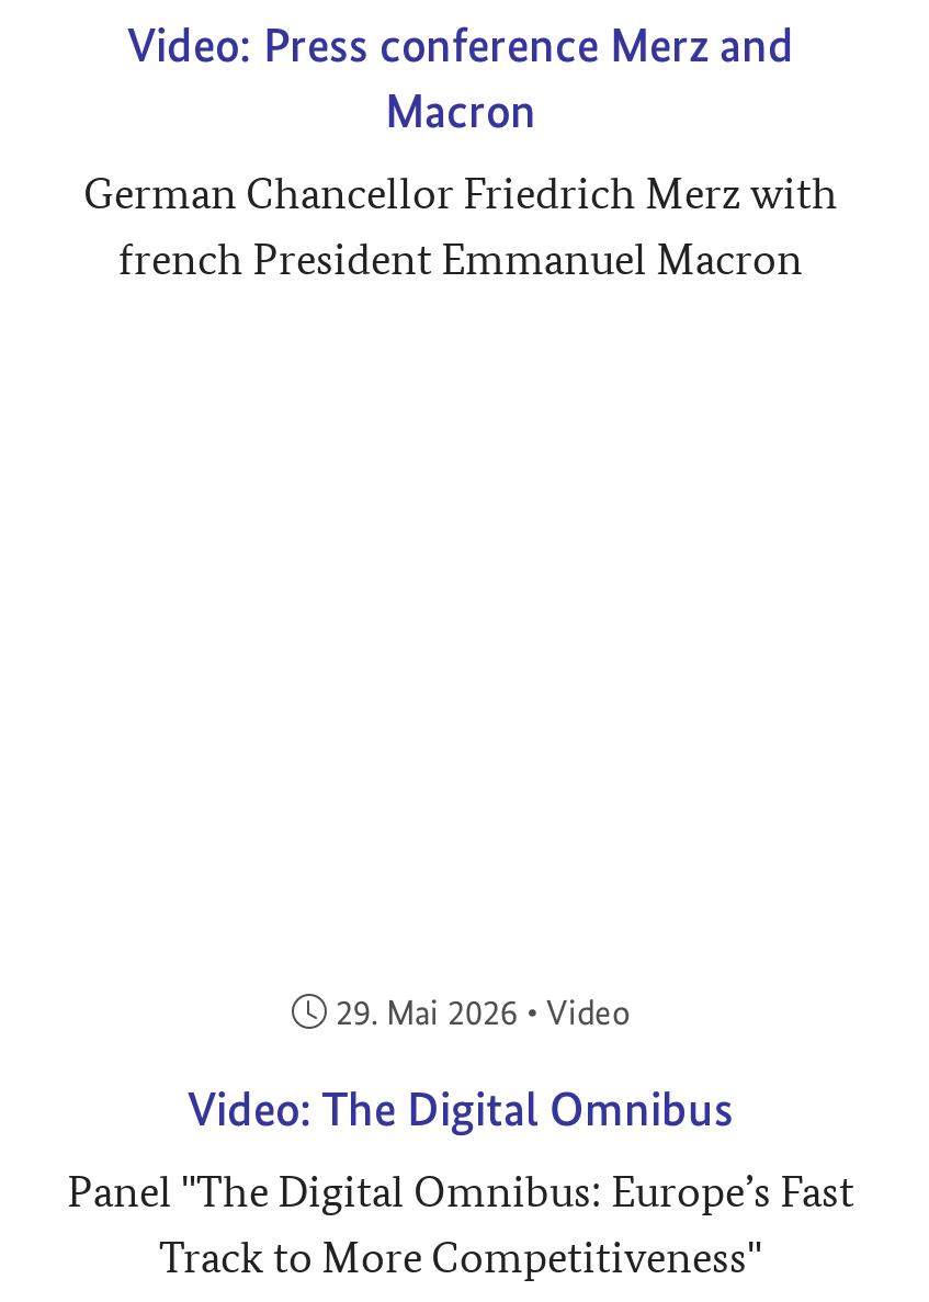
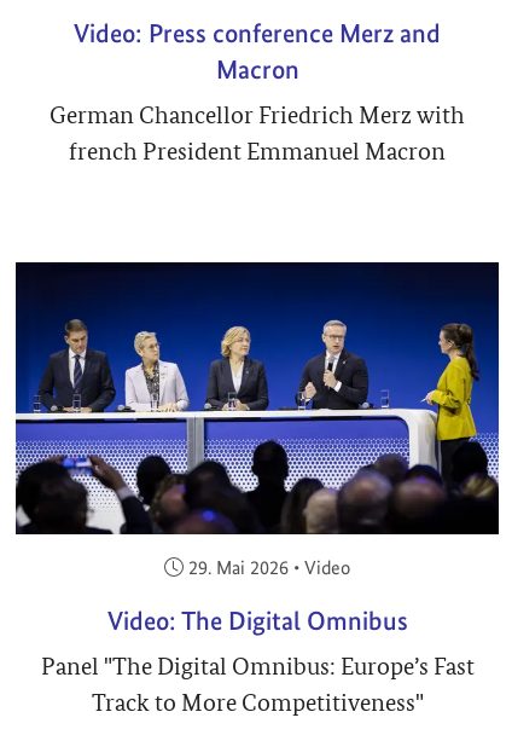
none -> [14,261,500,536] [image]

